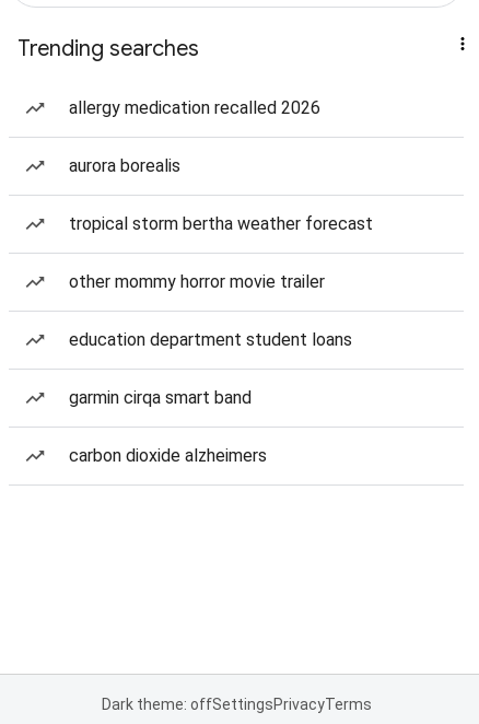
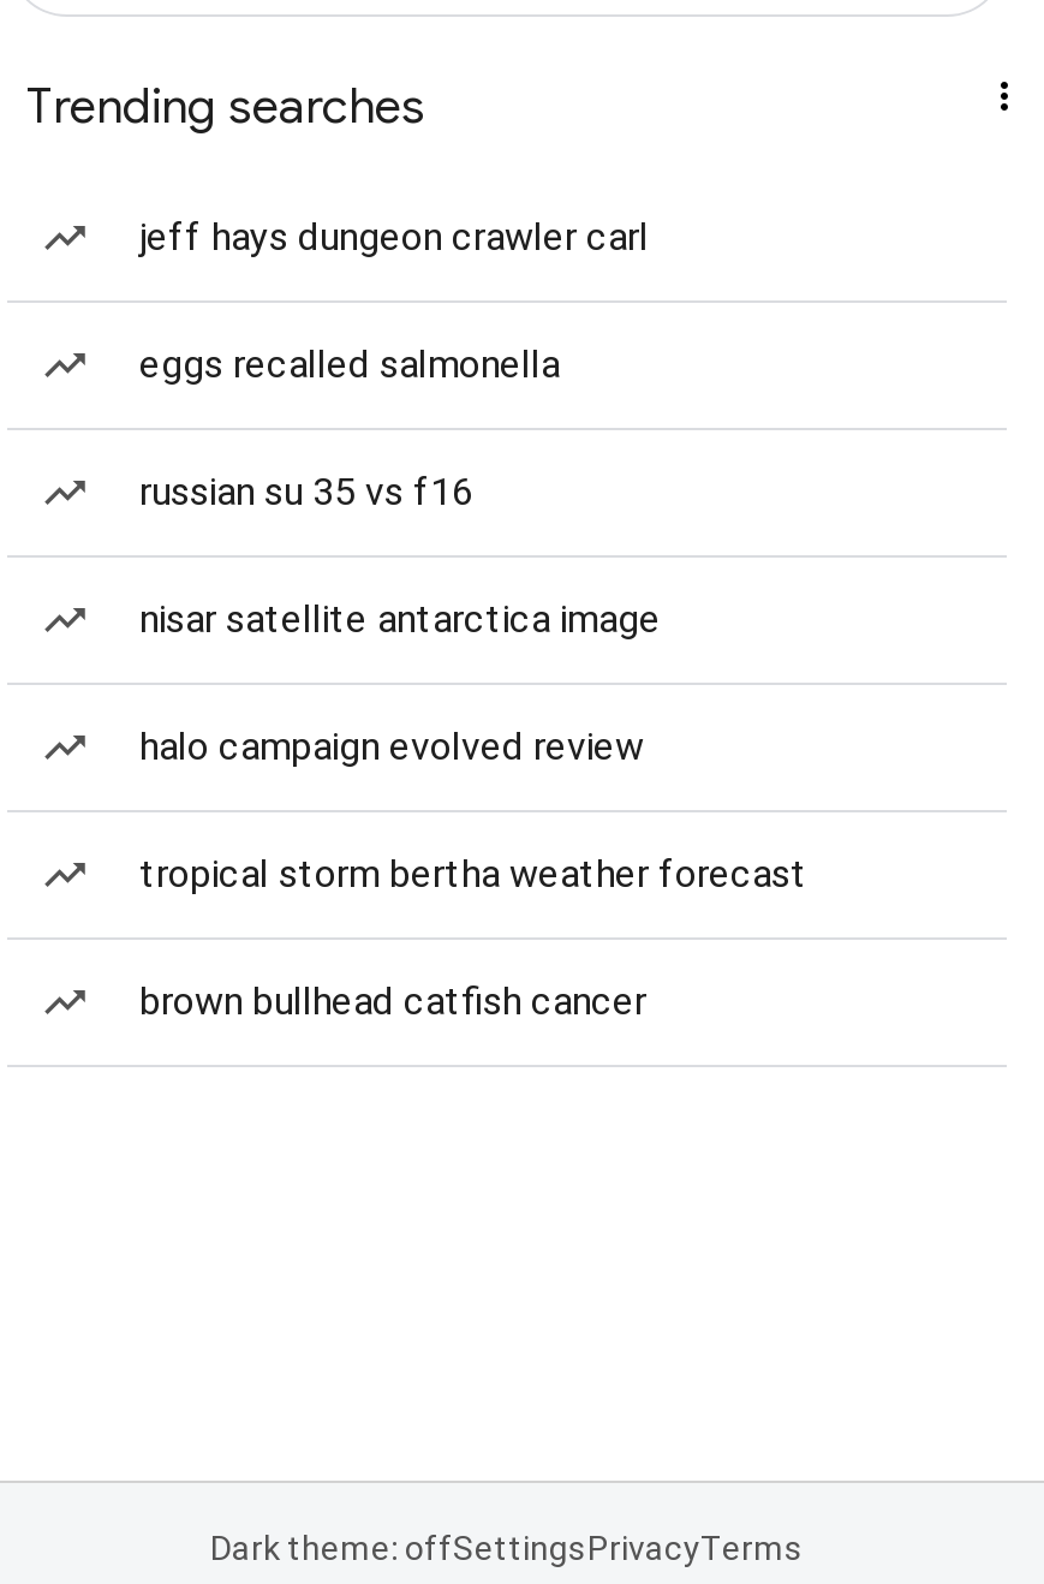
[69,97,320,176] allergy medication recalled 2026 | aurora borealis -> [139,214,661,769] jeff hays dungeon crawler carl | eggs recalled salmonella | russian su 35 vs f16 | nisar satellite antarctica image | halo campaign evolved review
moved [69,213,373,234] -> [139,851,807,897]: tropical storm bertha weather forecast
[69,271,352,466] other mommy horror movie trailer | education department student loans | garmin cirqa smart band | carbon dioxide alzheimers -> [139,978,646,1024] brown bullhead catfish cancer

